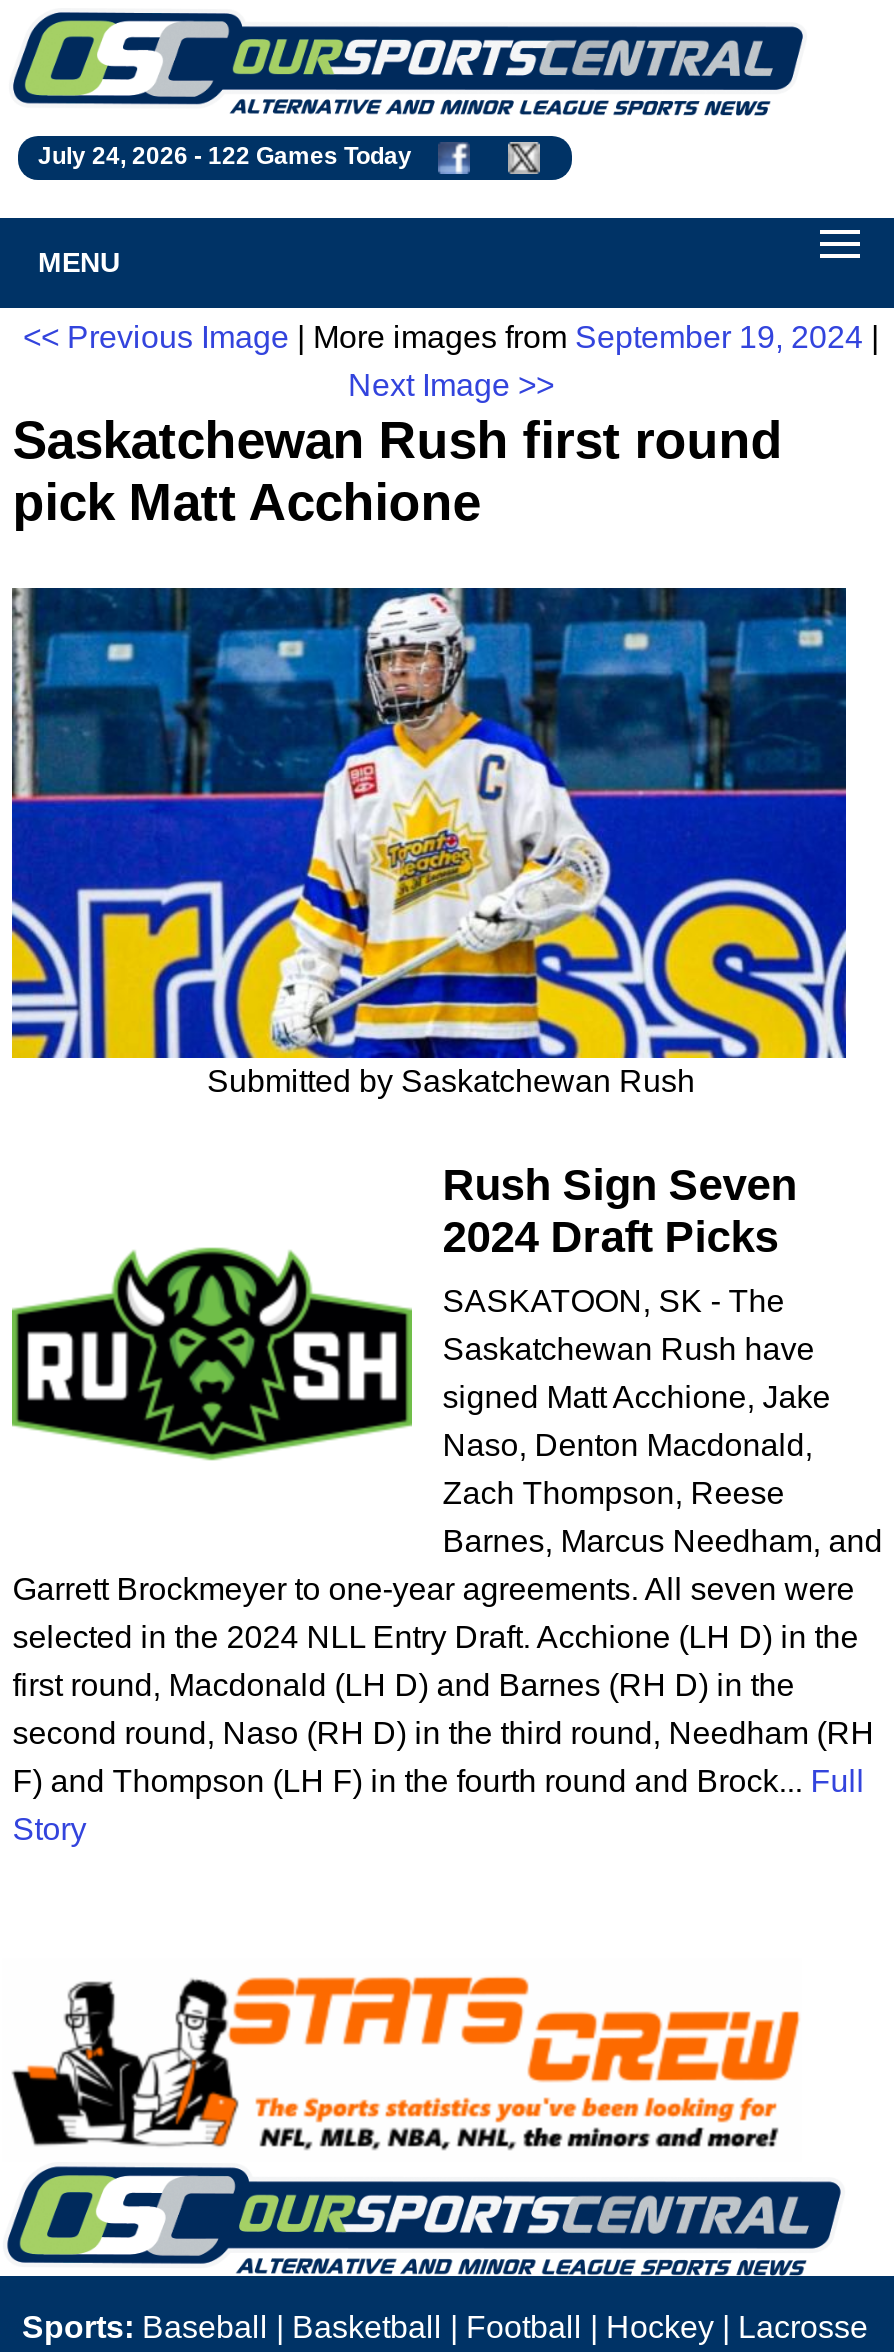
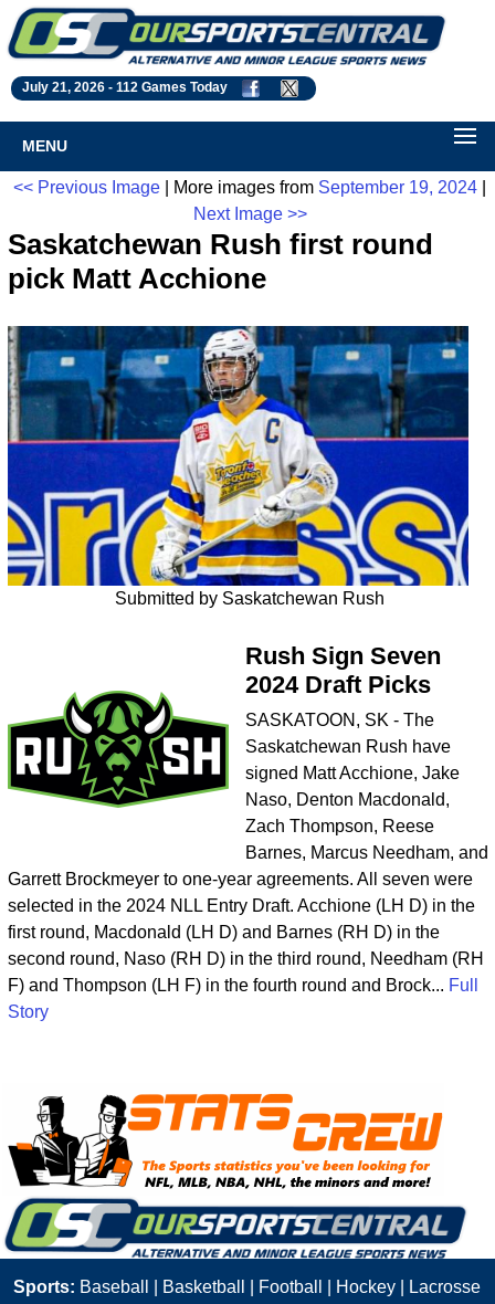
[38,142,412,170] July 24, 2026 - 122 Games Today -> [22,80,228,95] July 21, 2026 - 112 Games Today

